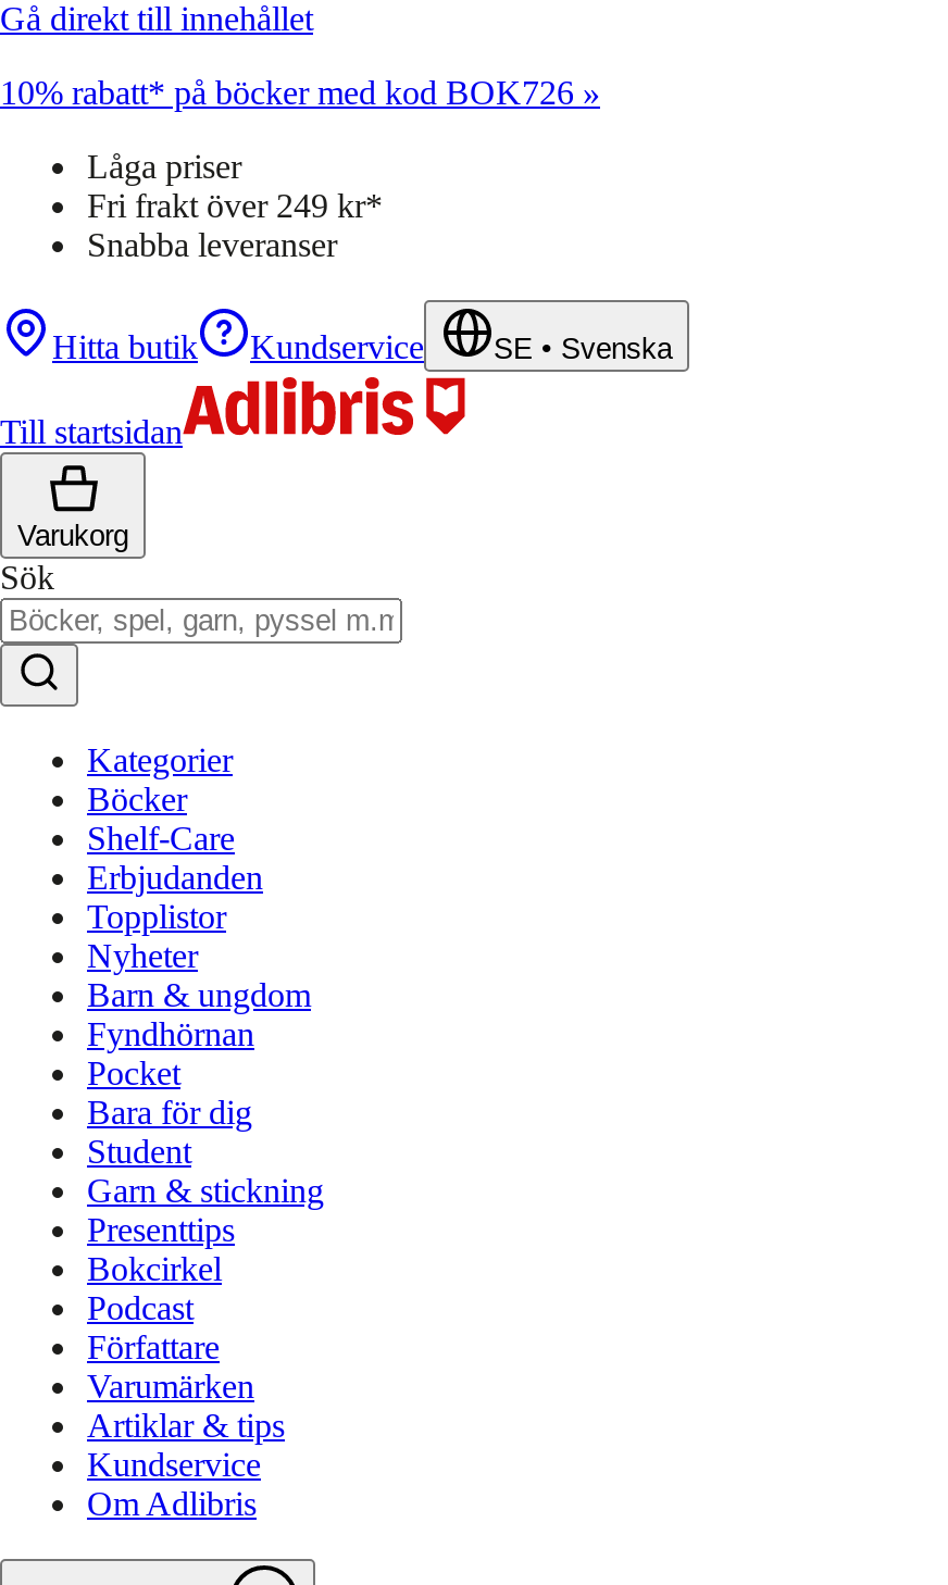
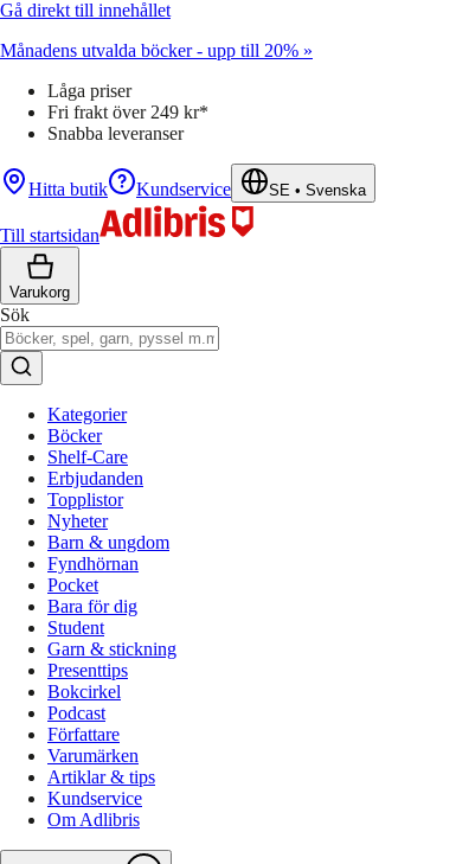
[0,74,600,111] 10% rabatt* på böcker med kod BOK726 » -> [0,40,313,60] Månadens utvalda böcker - upp till 20% »

